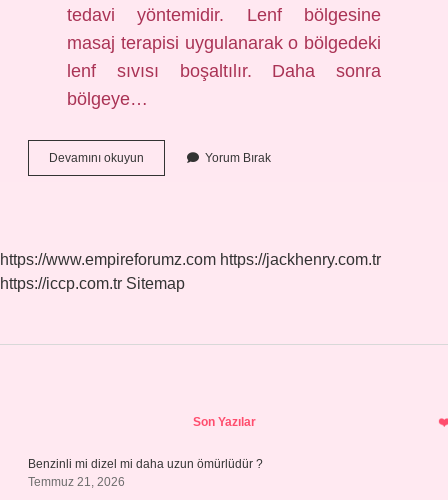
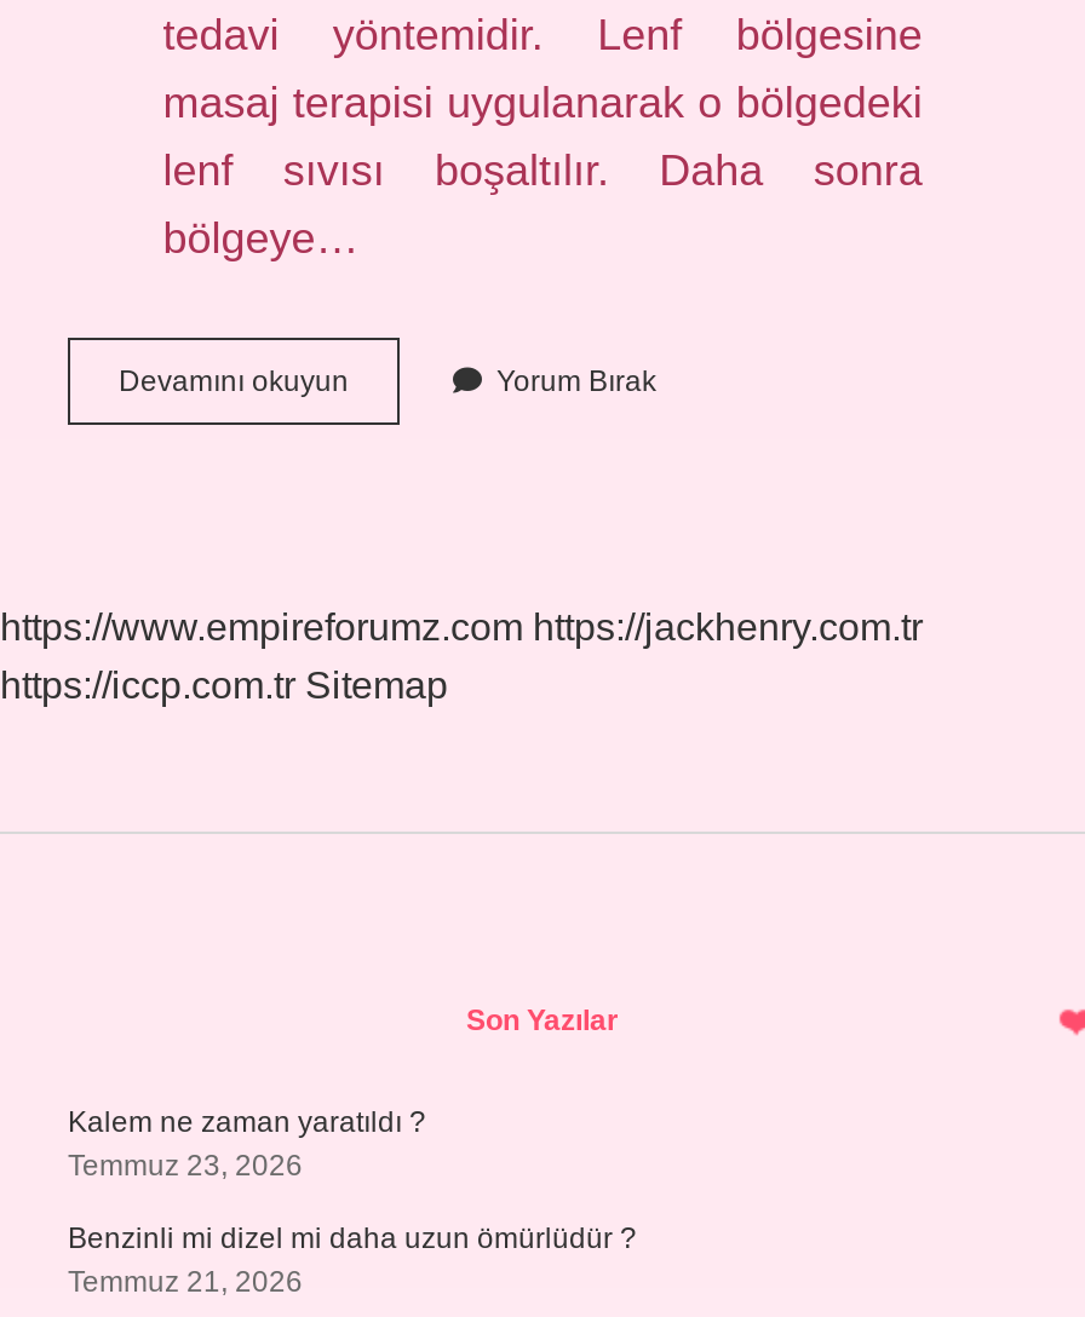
none -> [68,1105,426,1183] Kalem ne zaman yaratıldı ? | Temmuz 23, 2026

